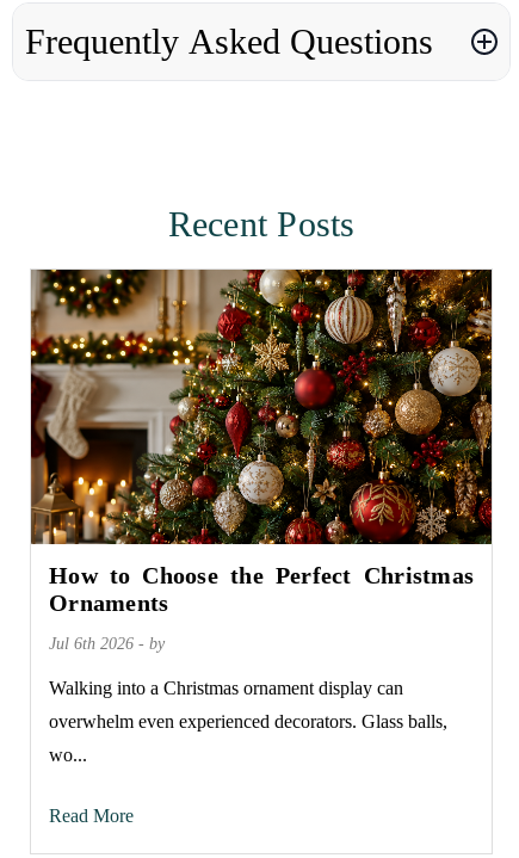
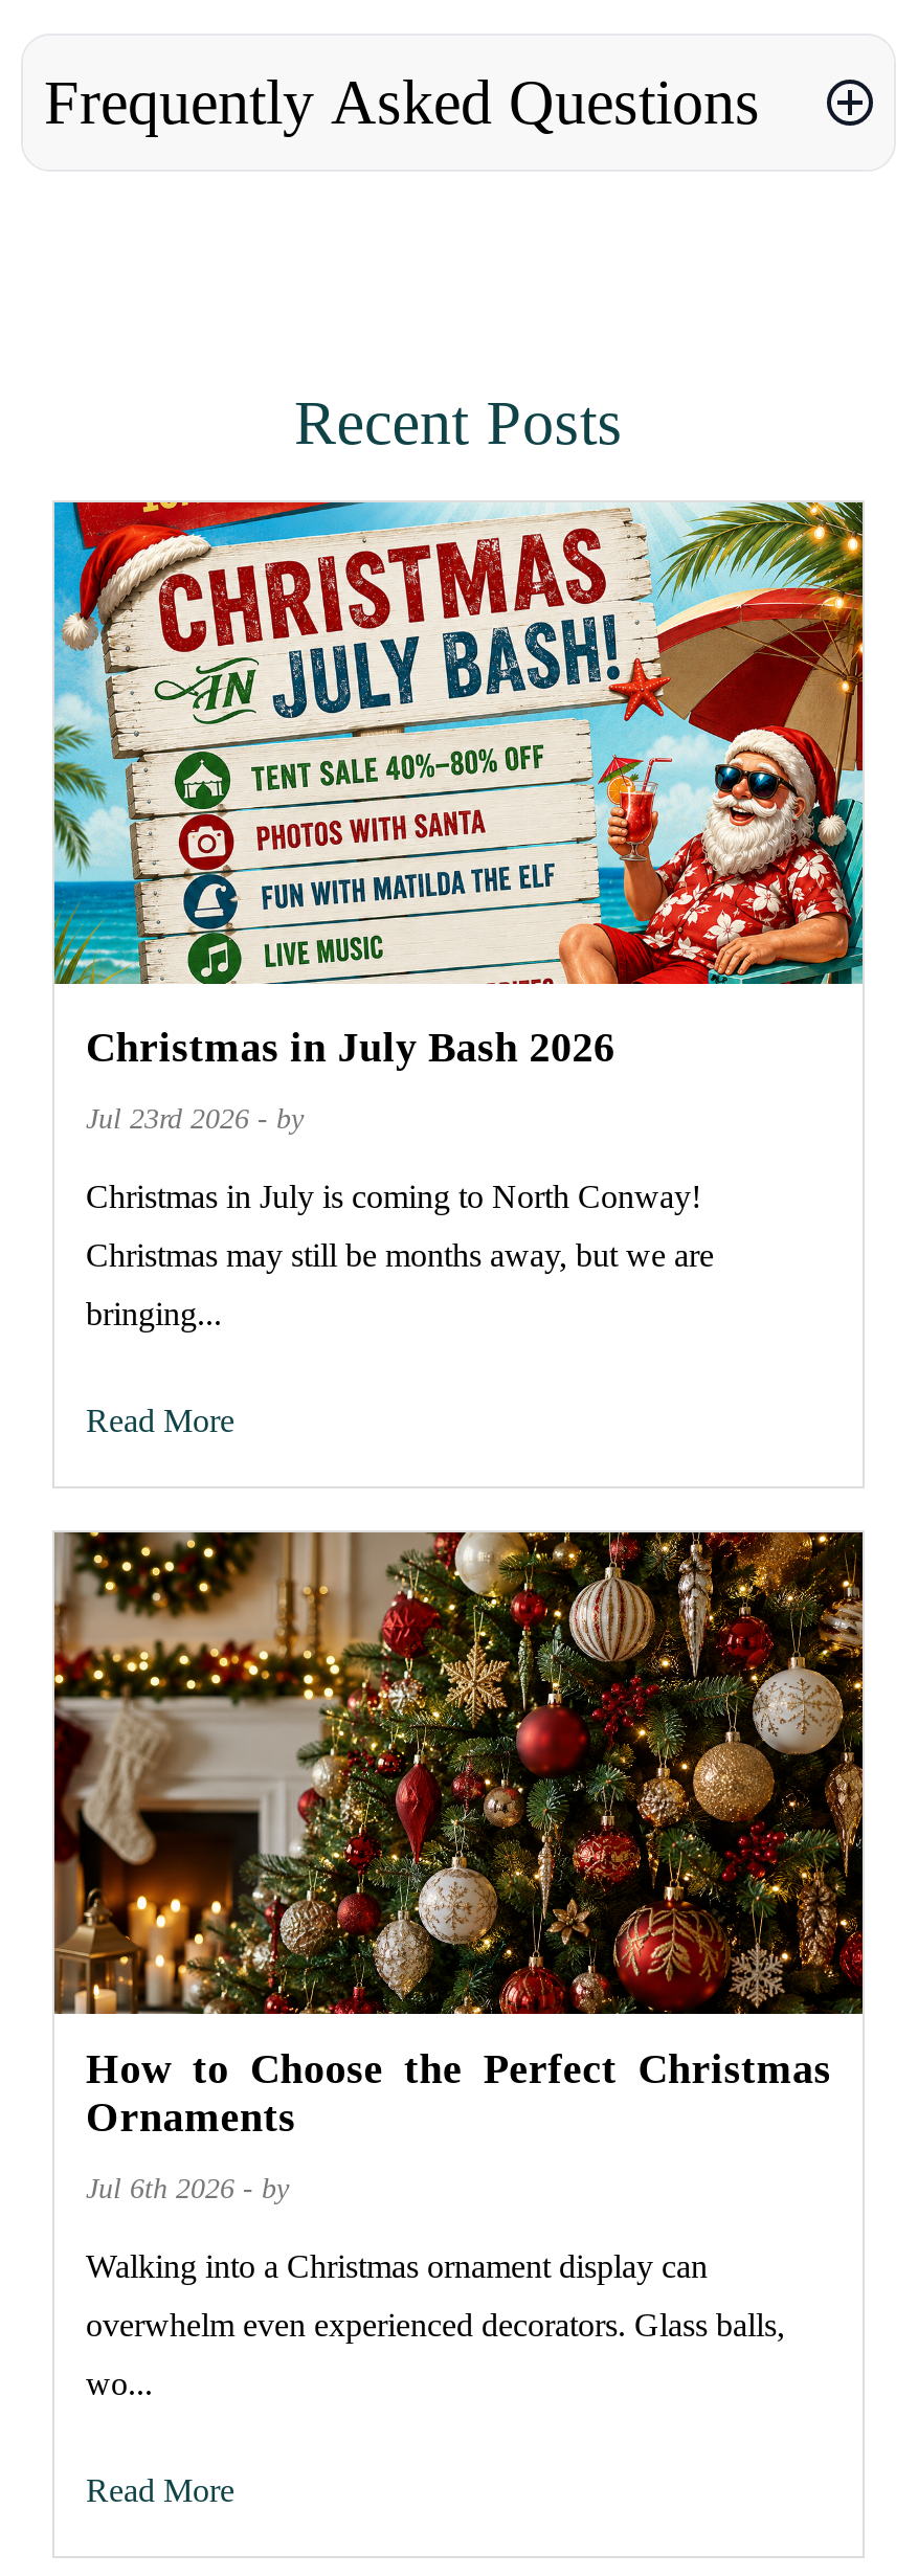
none -> [52,500,865,1438] [image] | Christmas in July Bash 2026 | Jul 23rd 2026 - by | Christmas in July is coming to North Conway! | Christmas may still be months away, but we are | bringing... | Read More

